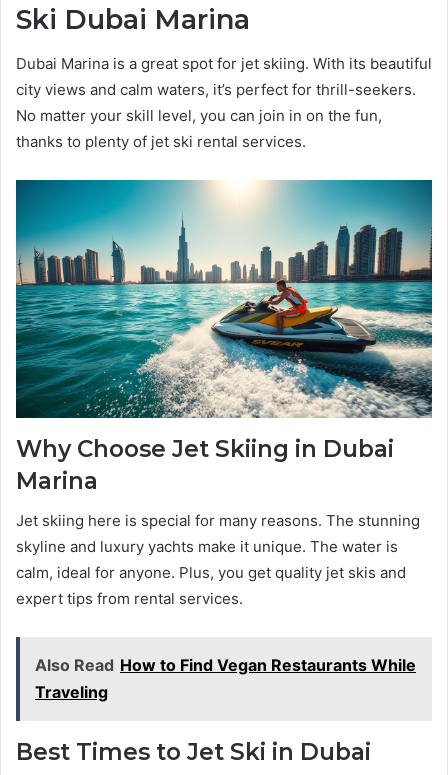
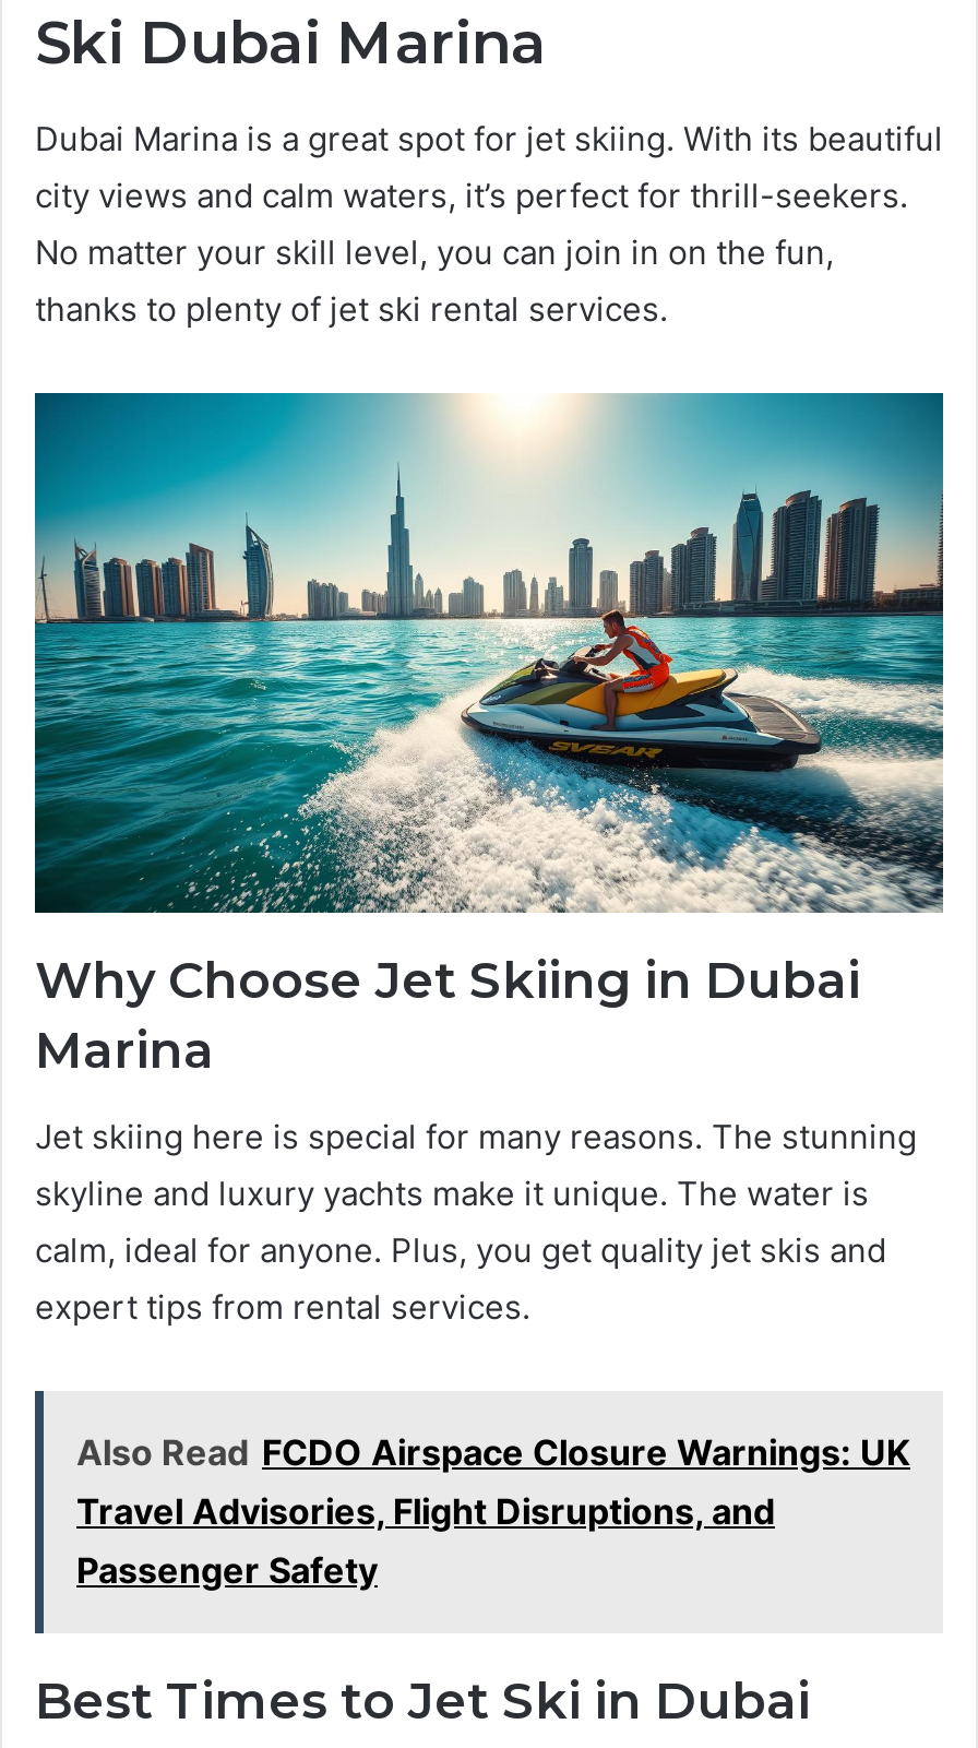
[35,655,416,702] Also Read How to Find Vegan Restaurants While | Traveling -> [76,1431,910,1592] Also Read FCDO Airspace Closure Warnings: UK | Travel Advisories, Flight Disruptions, and | Passenger Safety

